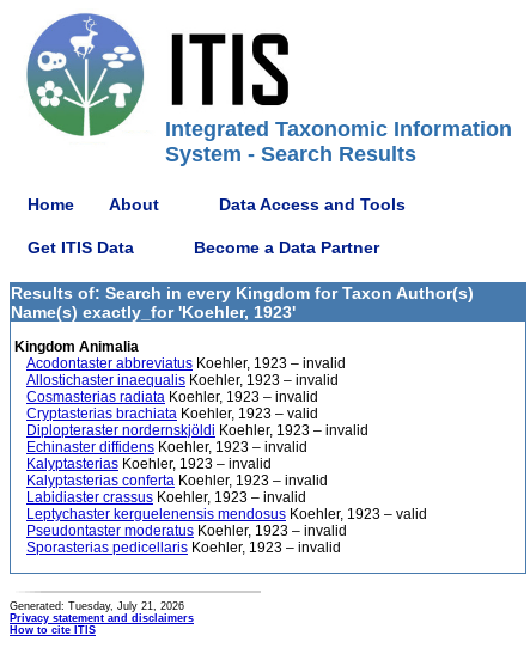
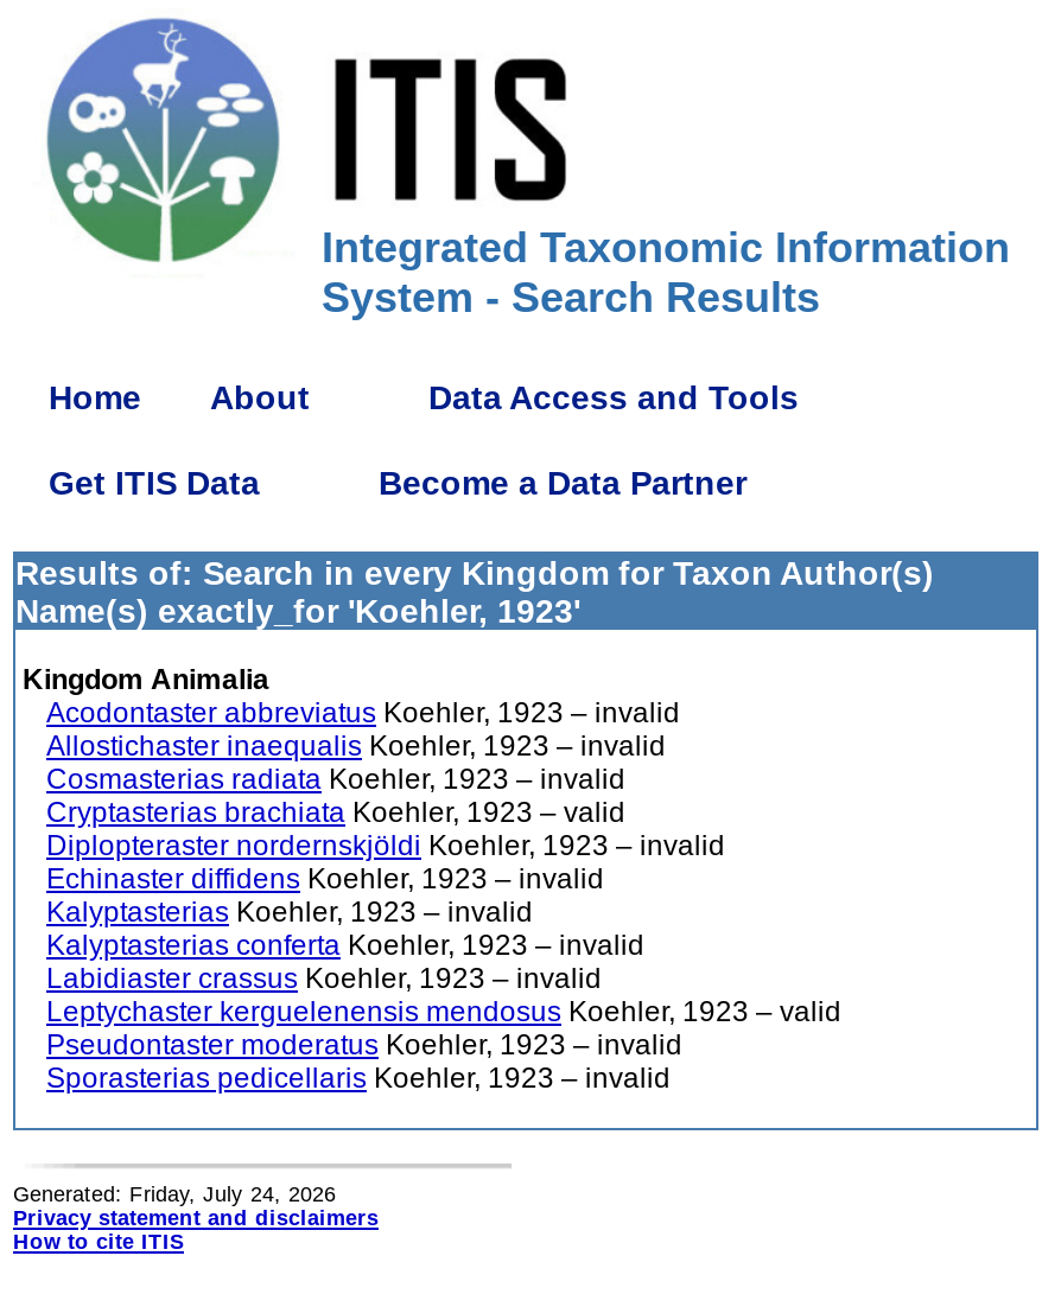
[10,600,184,612] Generated: Tuesday, July 21, 2026 -> [13,1183,336,1206] Generated: Friday, July 24, 2026

